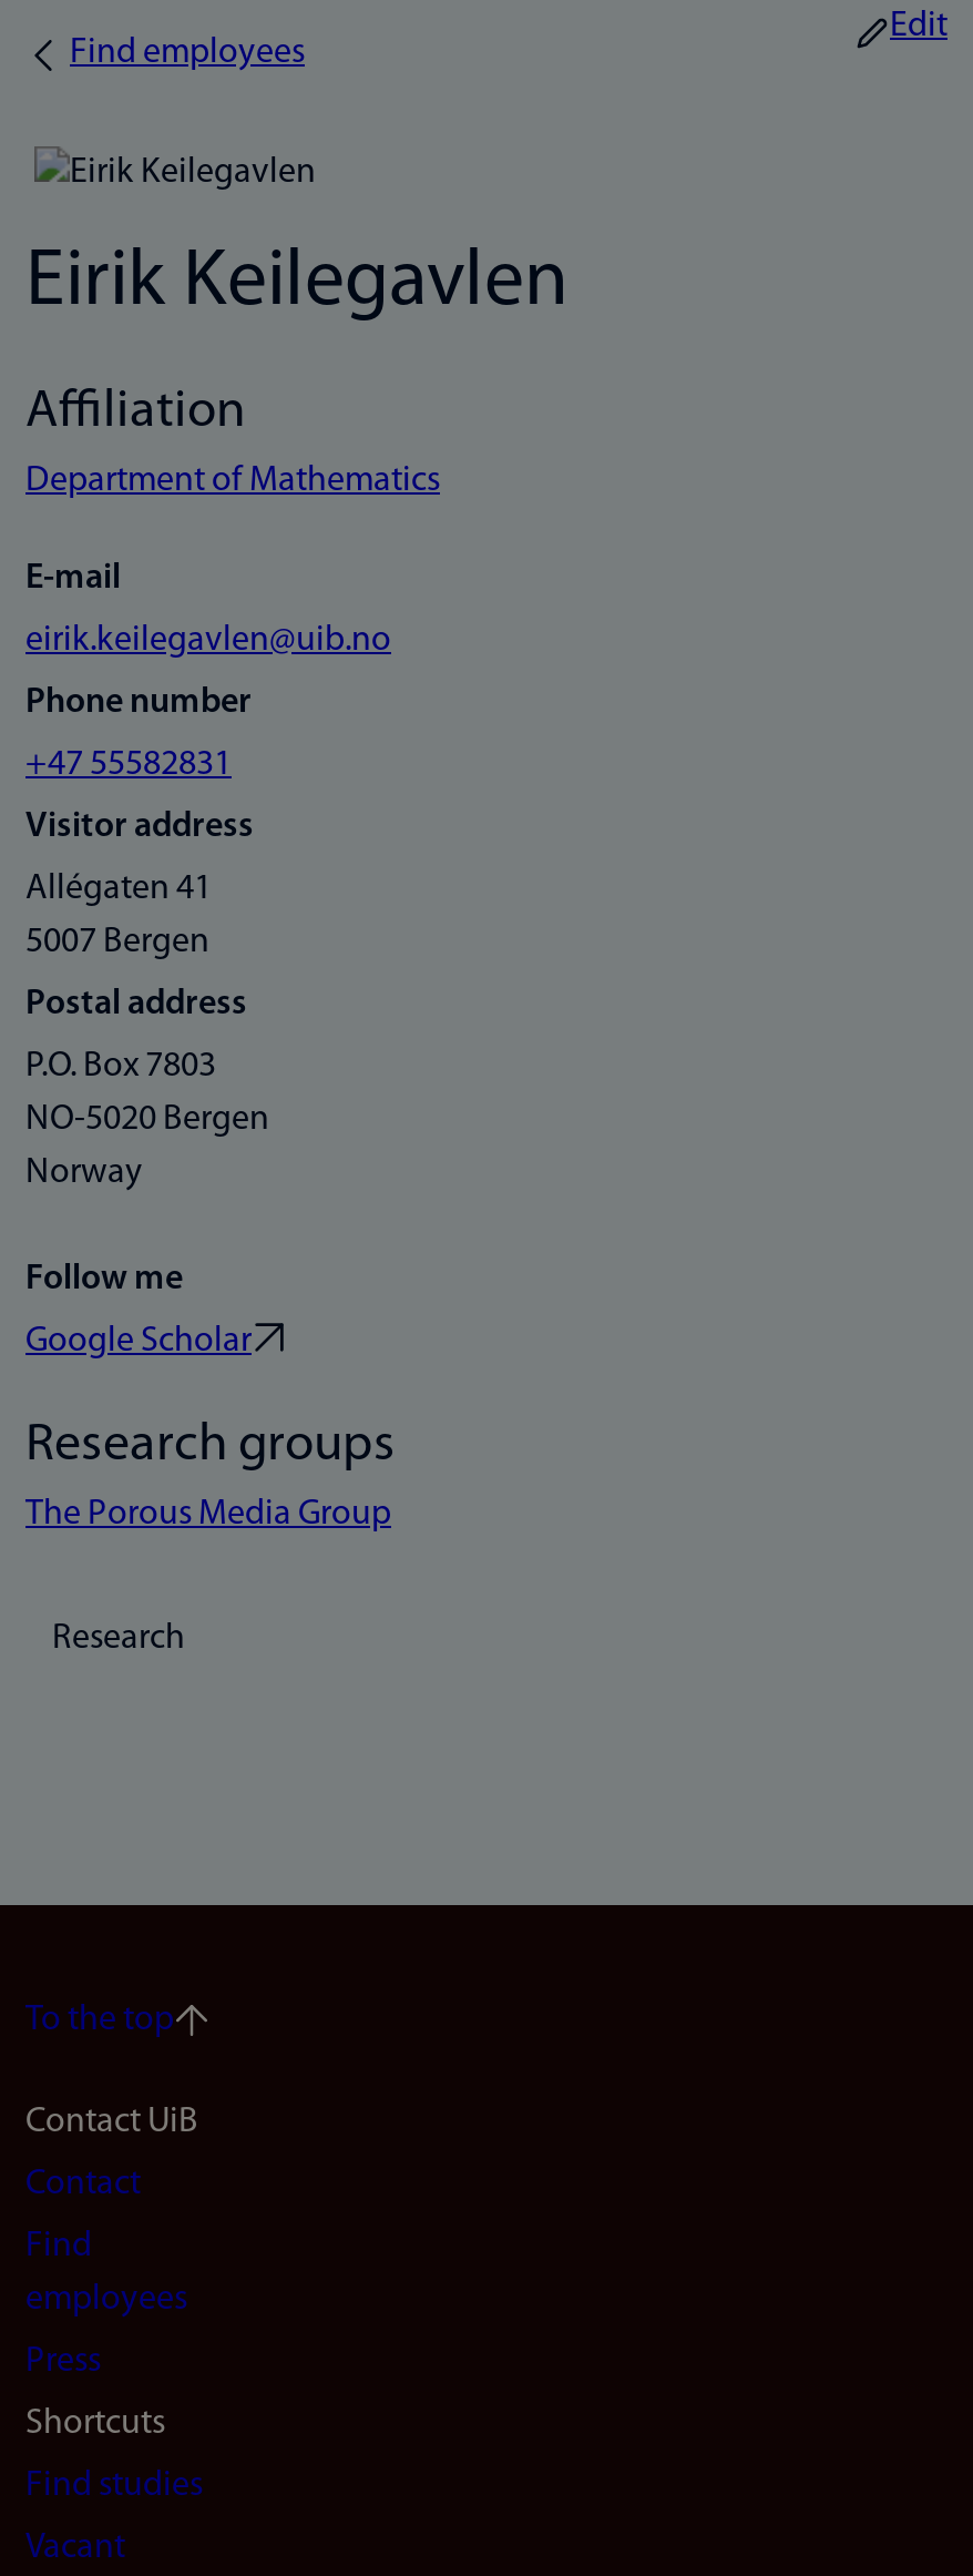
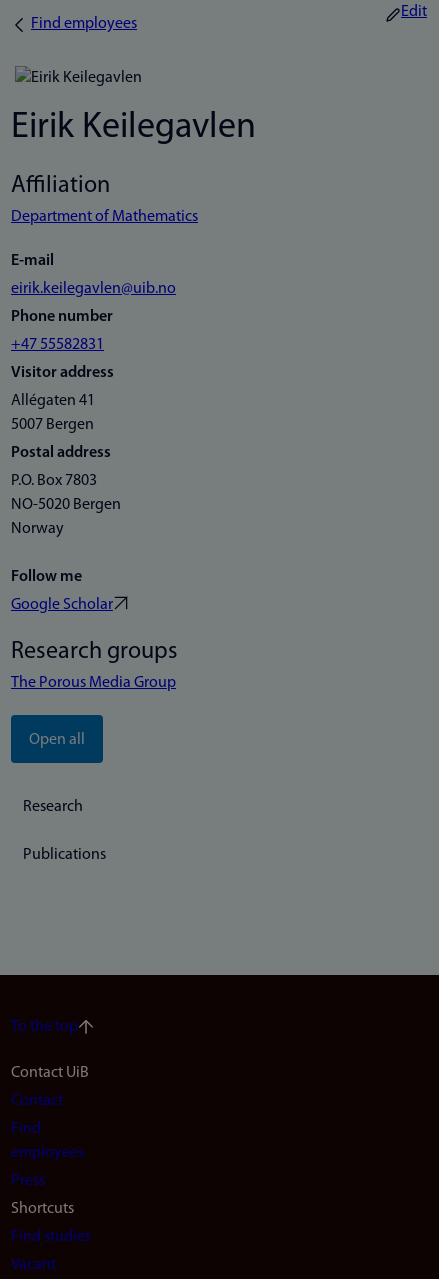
none -> [29,732,85,748] Open all
none -> [23,847,106,863] Publications

